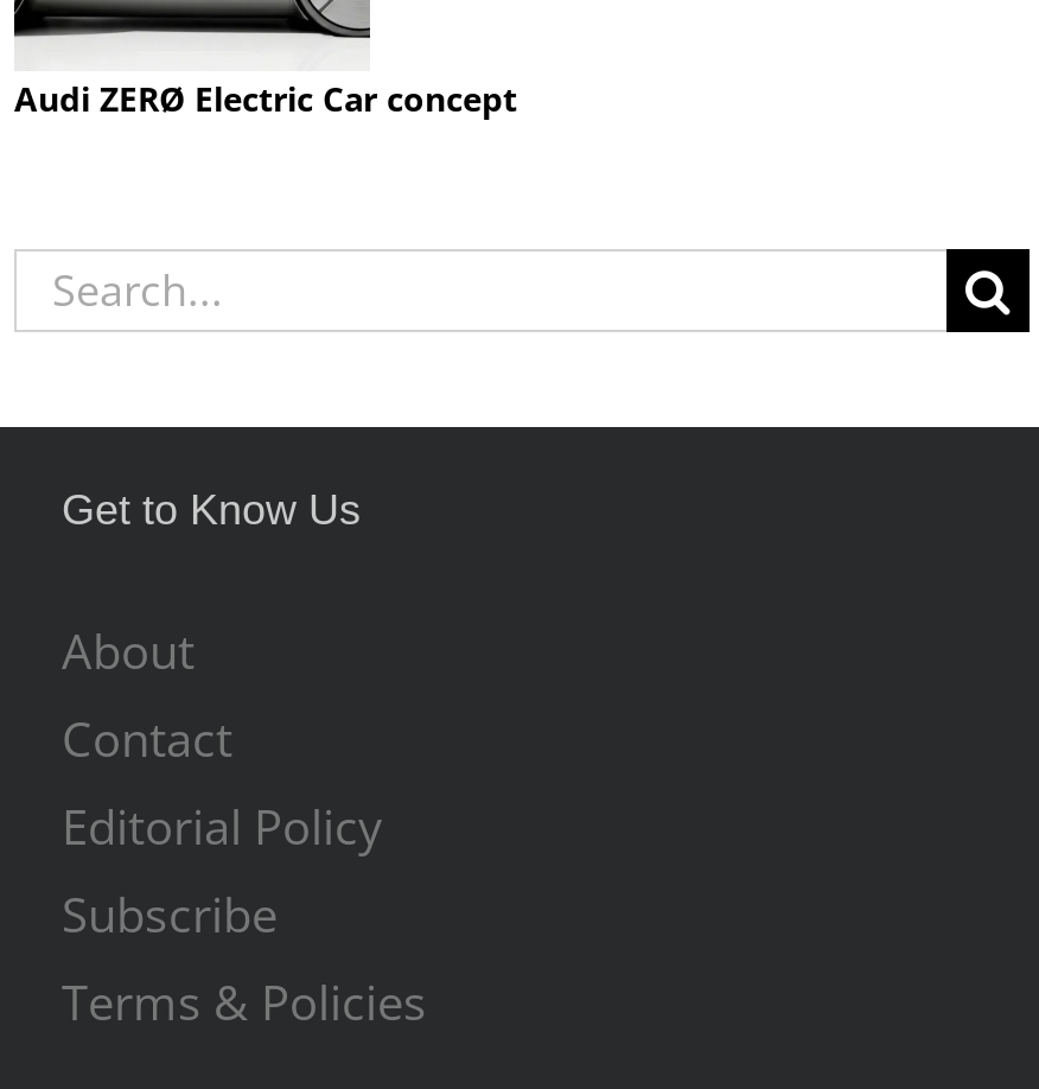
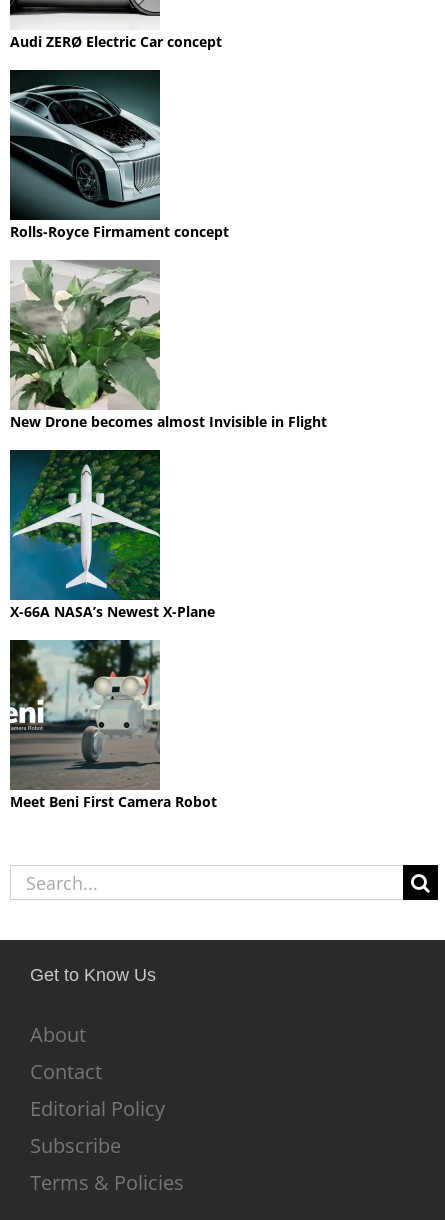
none -> [9,69,229,241] [image] | Rolls-Royce Firmament concept
none -> [9,249,327,431] [image] | New Drone becomes almost Invisible in Flight
none -> [9,439,215,621] [image] | X-66A NASA’s Newest X-Plane
none -> [9,629,217,811] [image] | Meet Beni First Camera Robot

